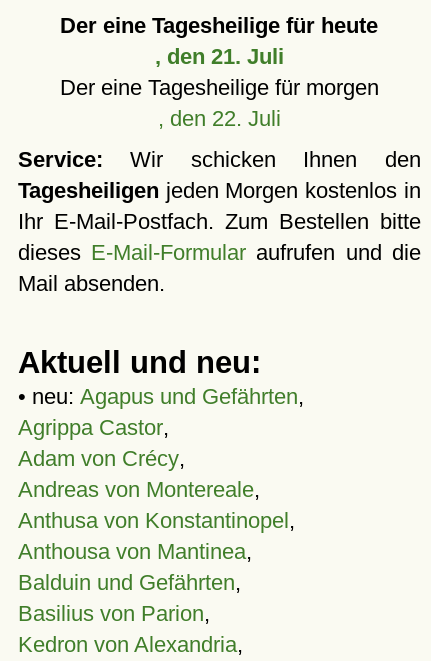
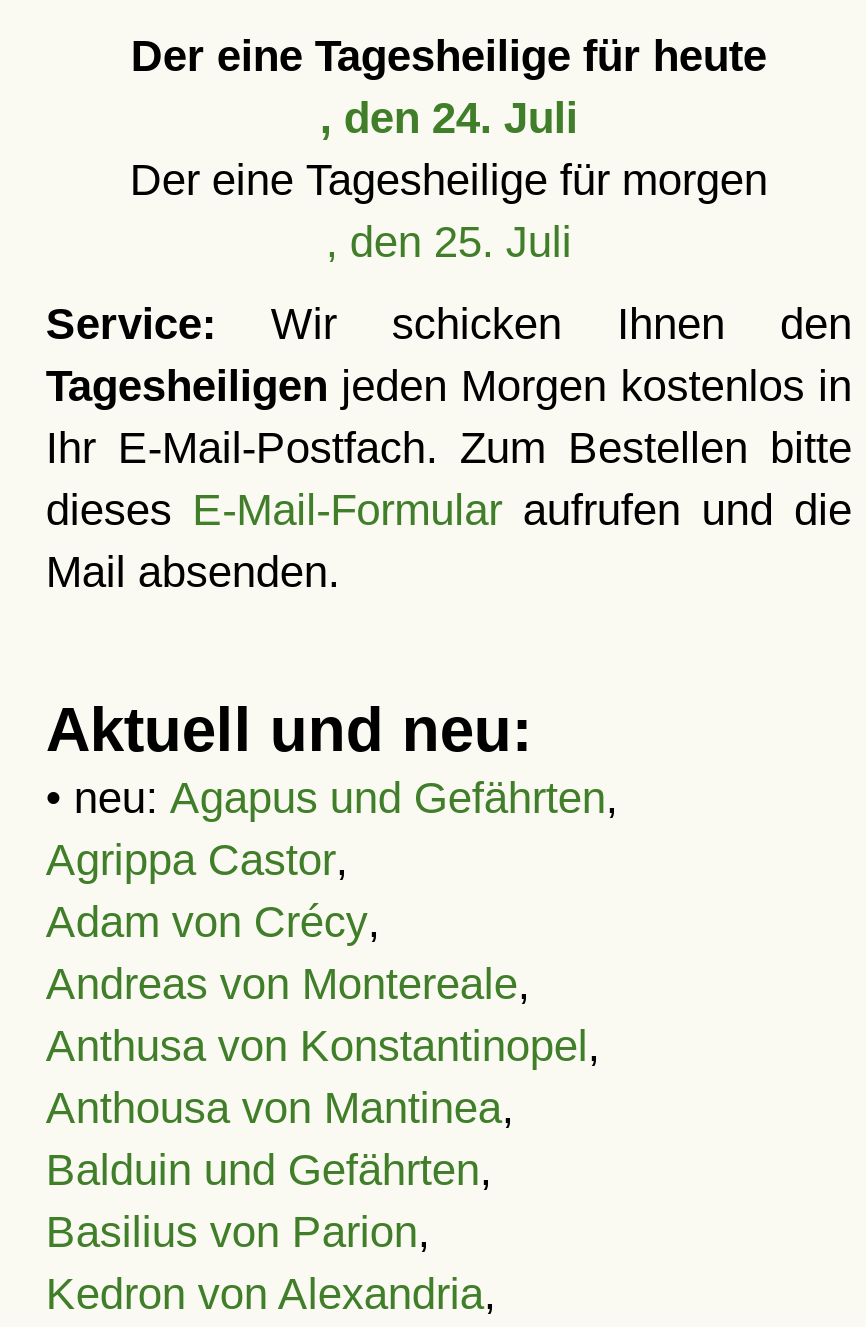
[155,44,284,69] , den 21. Juli -> [320,93,578,143] , den 24. Juli
[158,106,281,131] , den 22. Juli -> [326,217,572,267] , den 25. Juli

